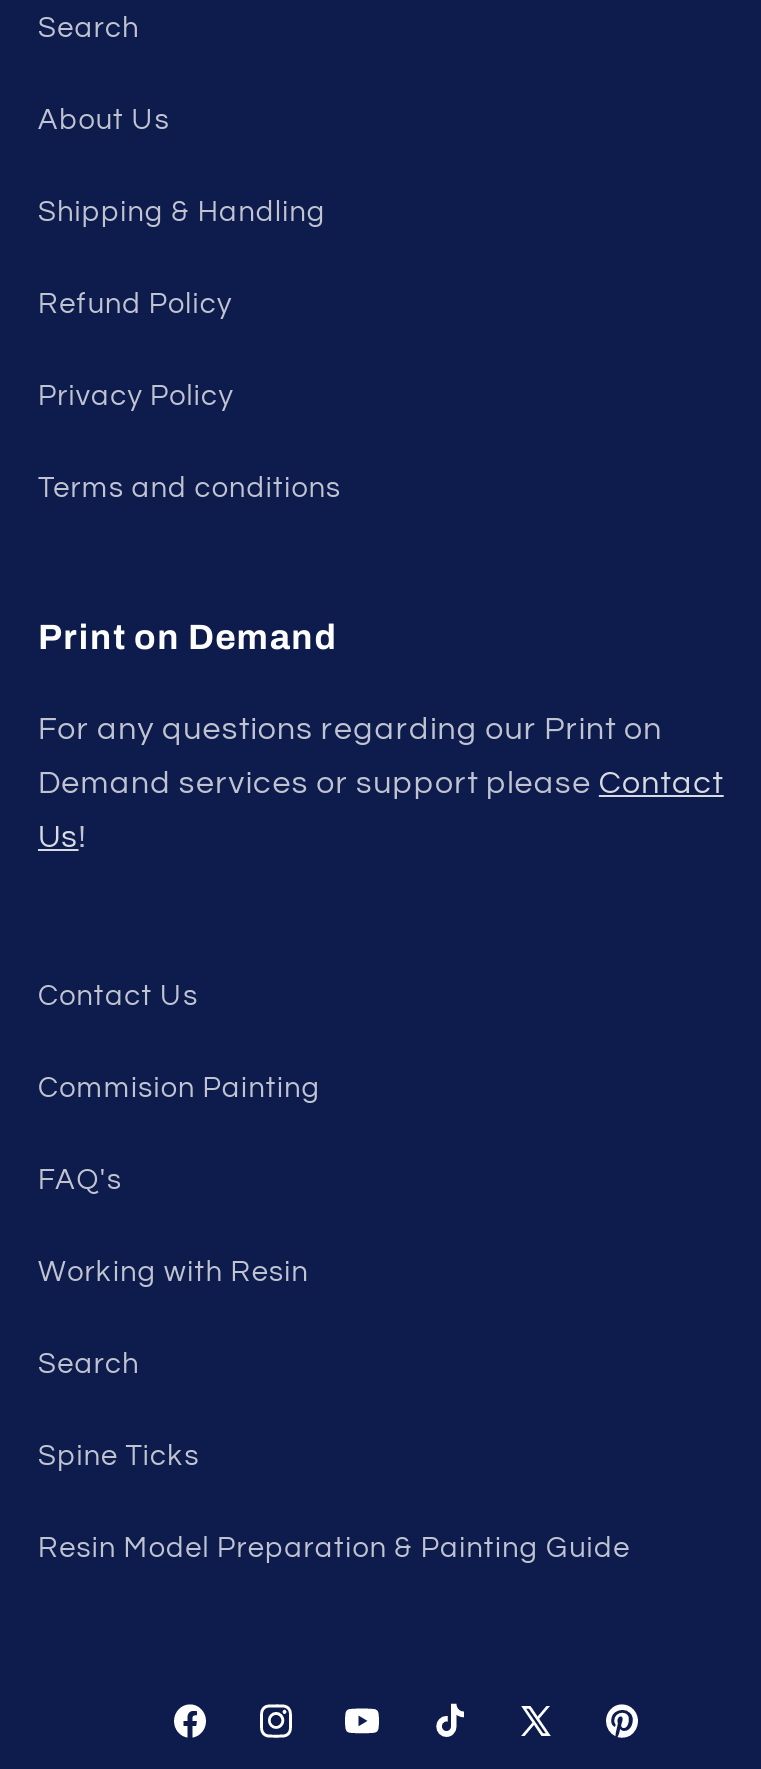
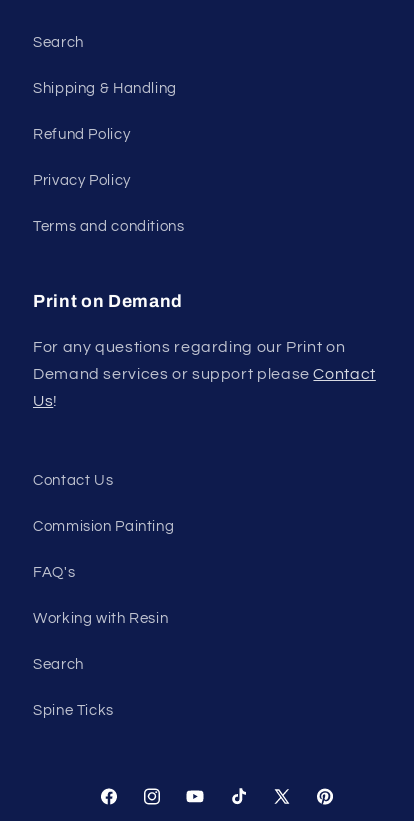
[38,105,170,135] About Us -> none
[38,1533,630,1563] Resin Model Preparation & Painting Guide -> none

